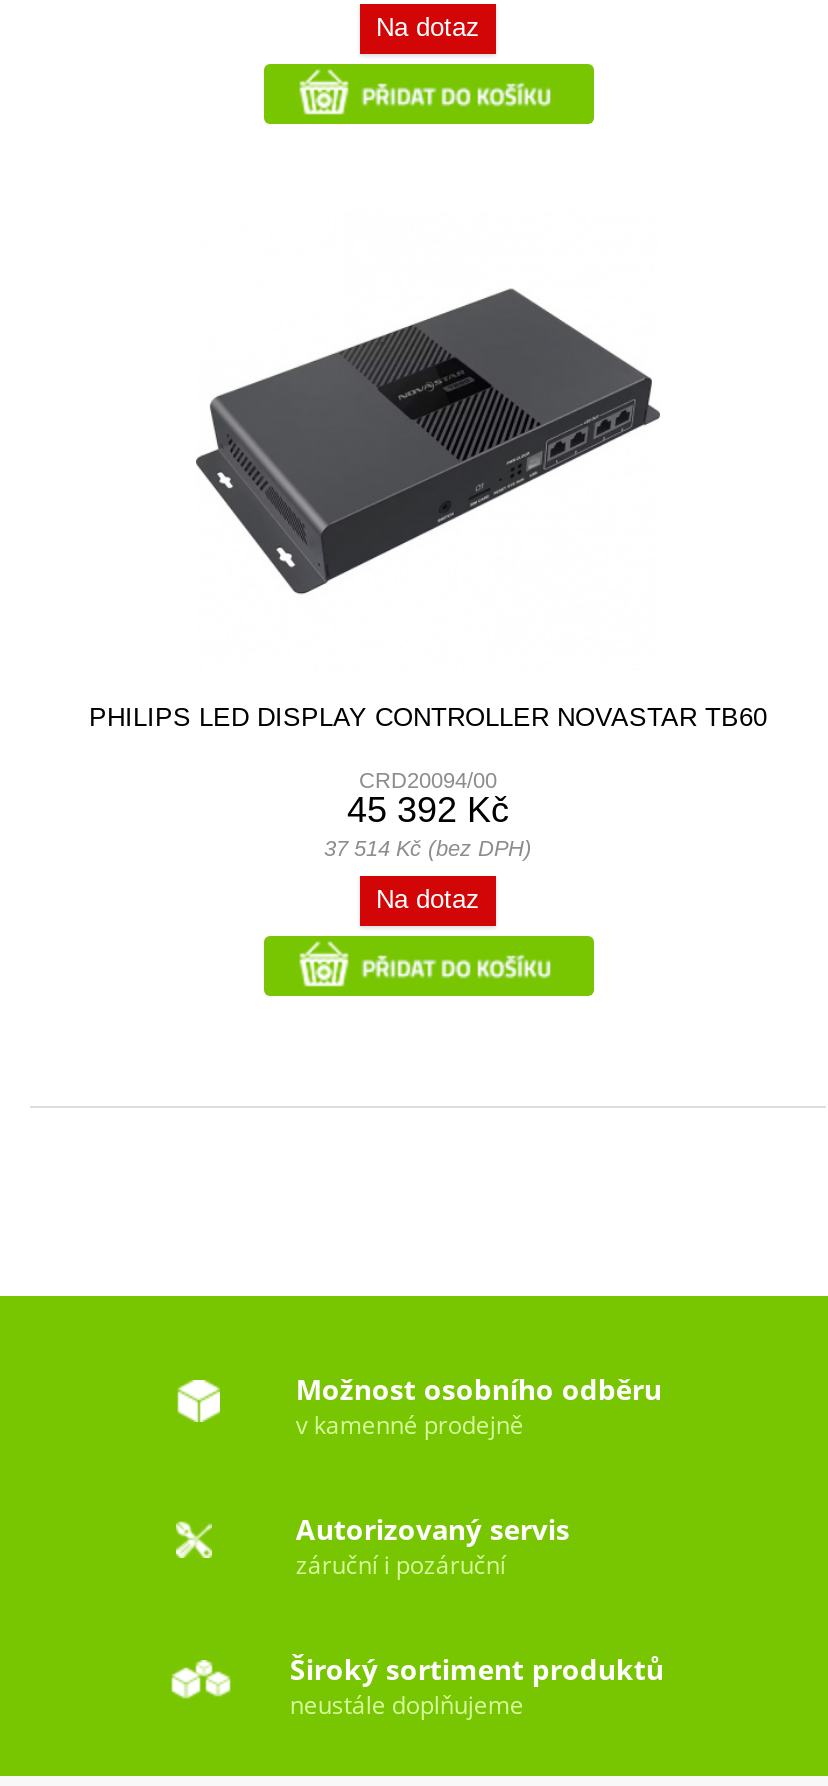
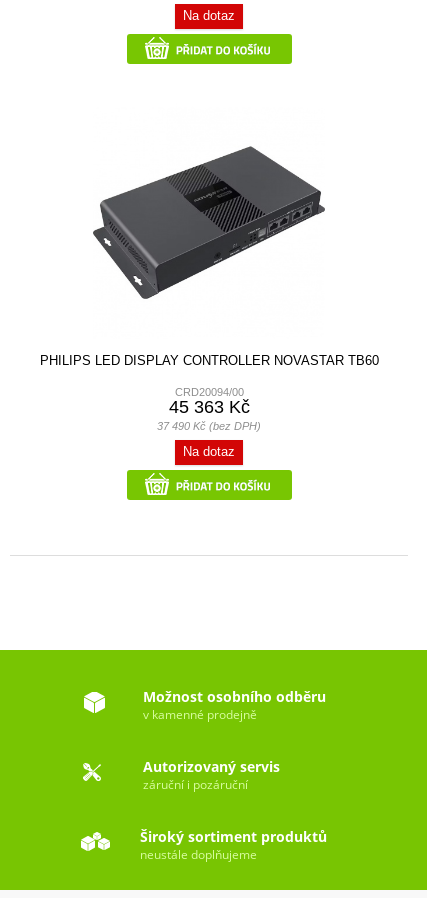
[347,789,509,829] 45 392 Kč -> [168,397,249,417] 45 363 Kč
[324,835,532,859] 37 514 Kč (bez DPH) -> [157,420,261,432] 37 490 Kč (bez DPH)

